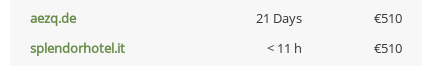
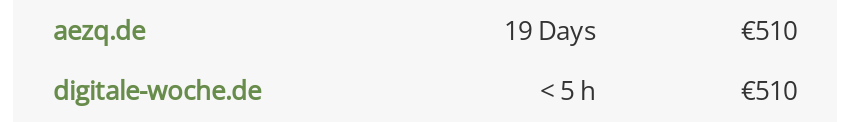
[255,9,301,27] 21 Days -> [504,12,596,48] 19 Days
[30,39,301,57] splendorhotel.it | < 11 h -> [53,72,596,108] digitale-woche.de | < 5 h

